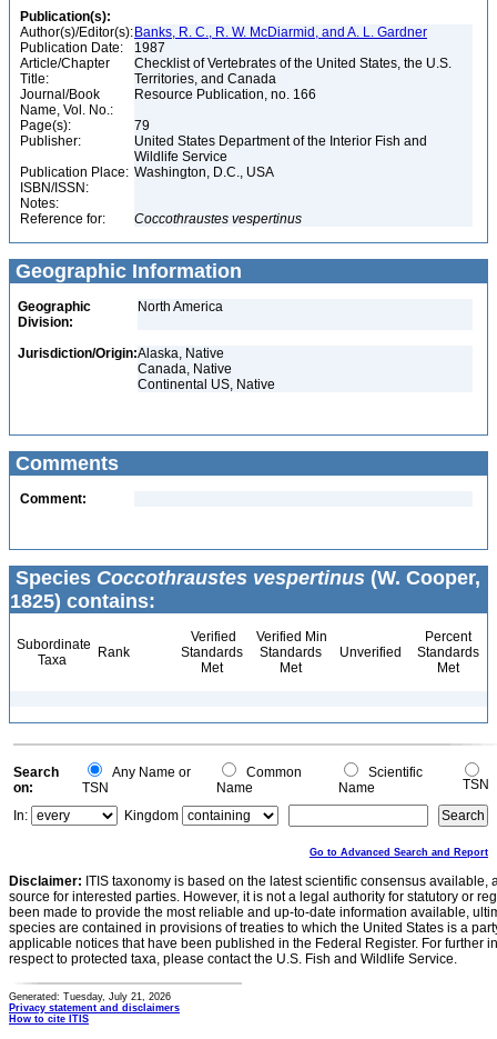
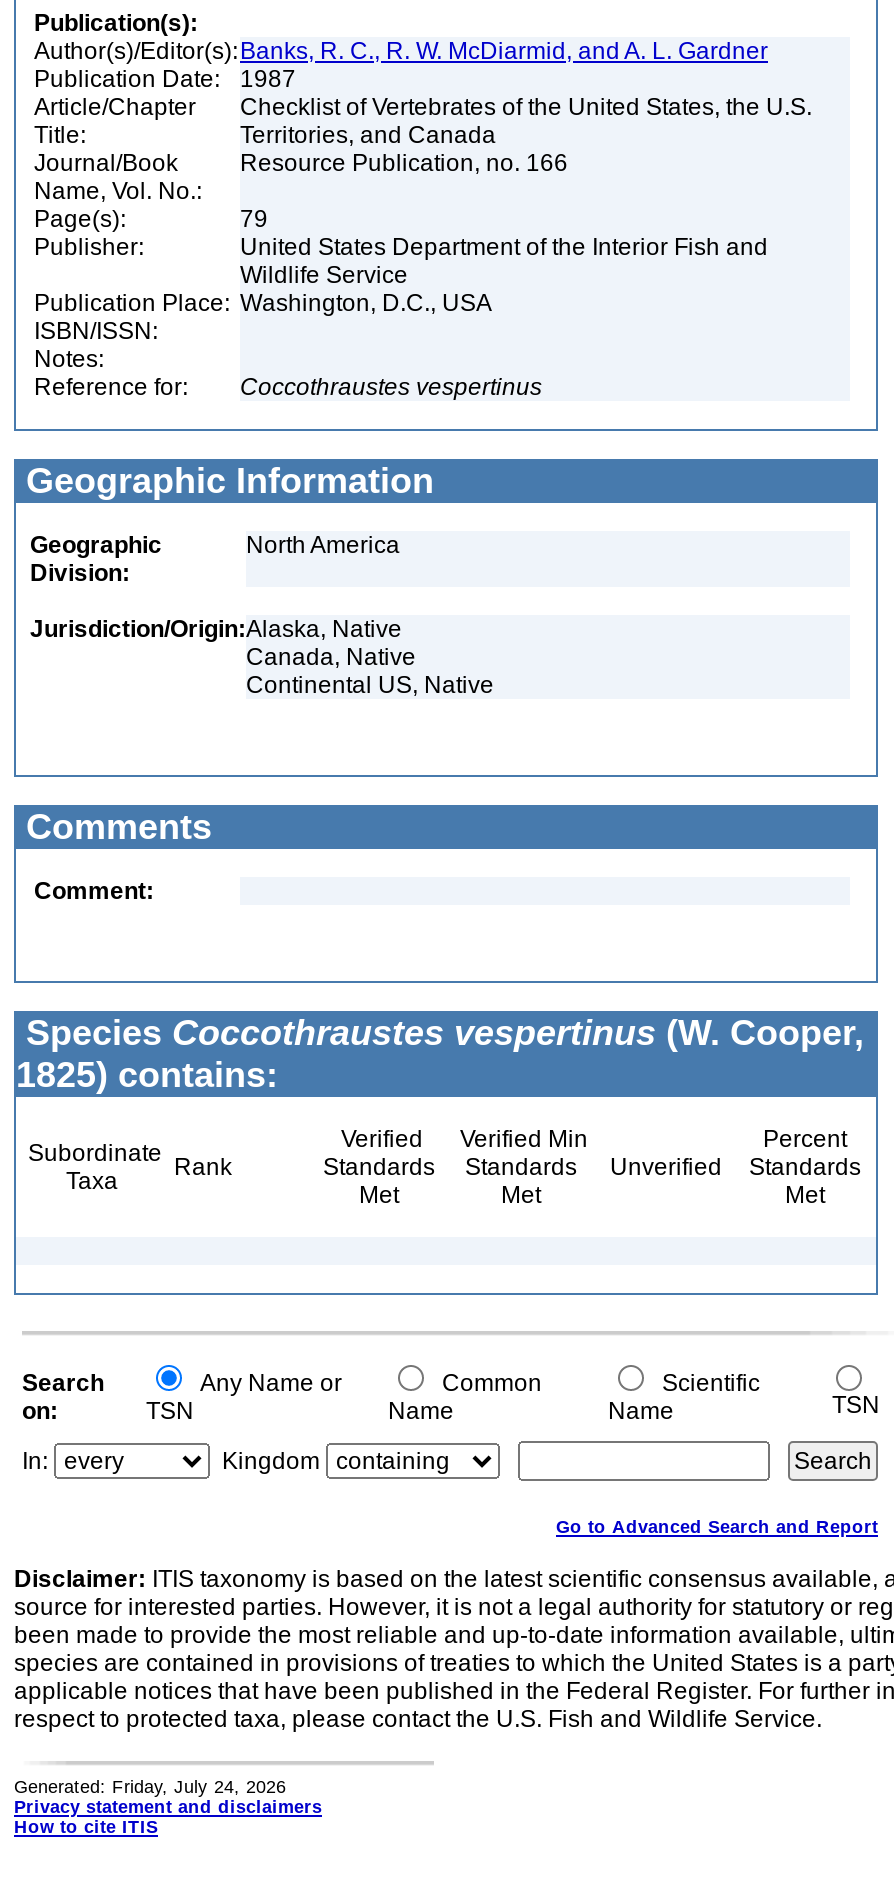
[9,991,171,1002] Generated: Tuesday, July 21, 2026 -> [14,1777,286,1797] Generated: Friday, July 24, 2026

